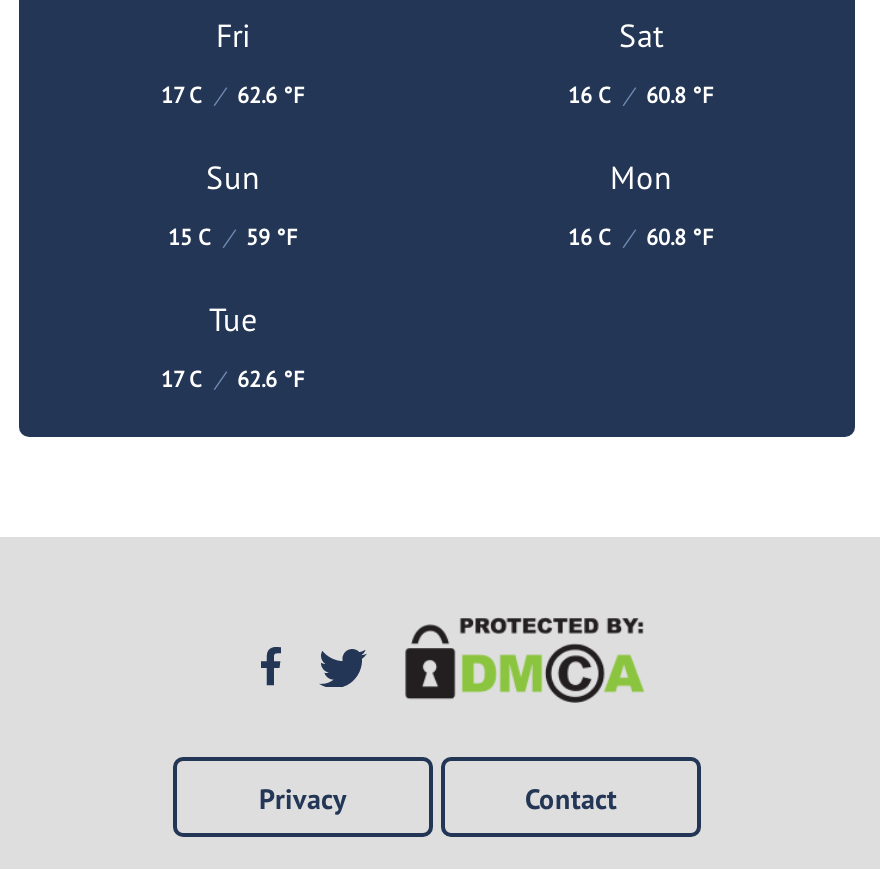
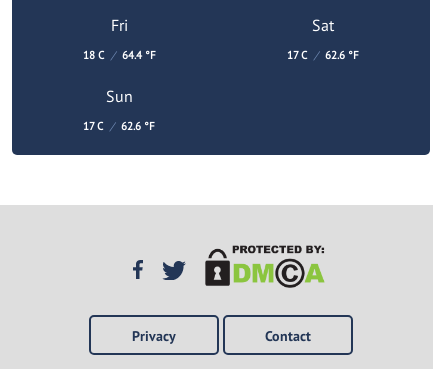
[161,81,305,109] 17 C / 62.6 °F -> [82,48,155,62] 18 C / 64.4 °F
[568,81,714,109] 16 C / 60.8 °F -> [287,48,359,62] 17 C / 62.6 °F
[209,157,714,339] Mon | 16 C / 60.8 °F | Tue -> none
[168,223,298,251] 15 C / 59 °F -> none

